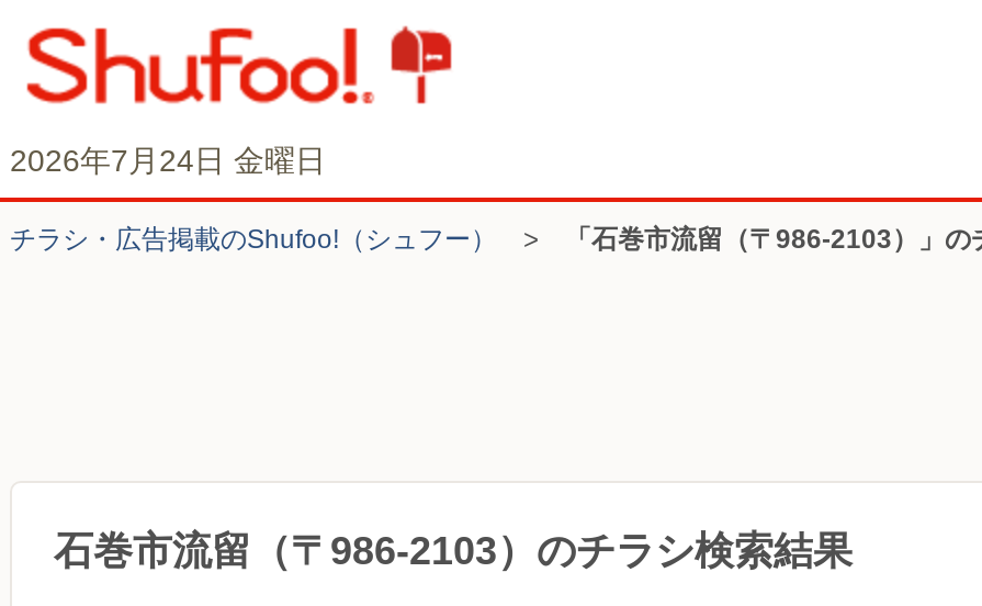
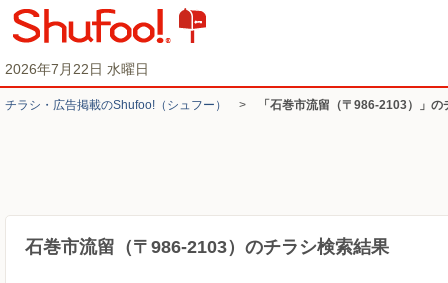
[10,143,326,178] 2026年7月24日 金曜日 -> [5,61,149,77] 2026年7月22日 水曜日

